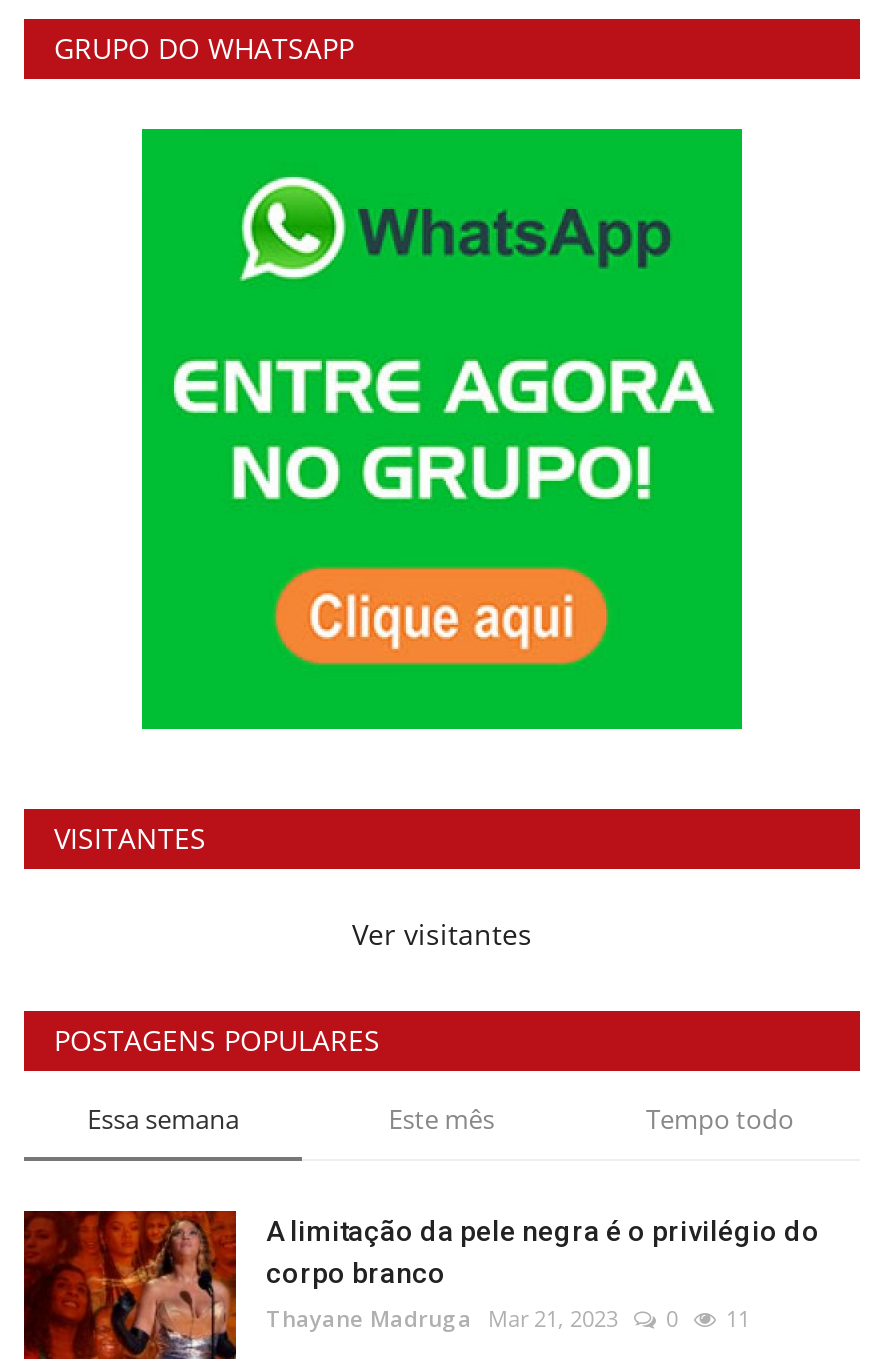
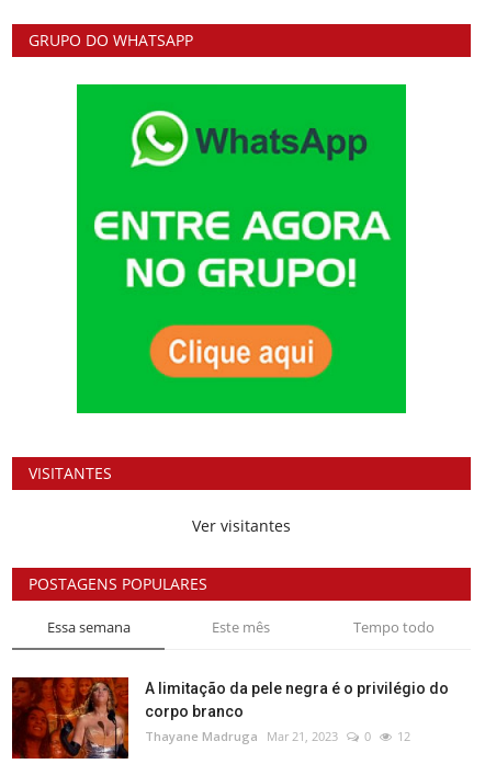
[266,1303,750,1333] Thayane Madruga Mar 21, 2023 0 11 -> [145,728,410,744] Thayane Madruga Mar 21, 2023 0 12

